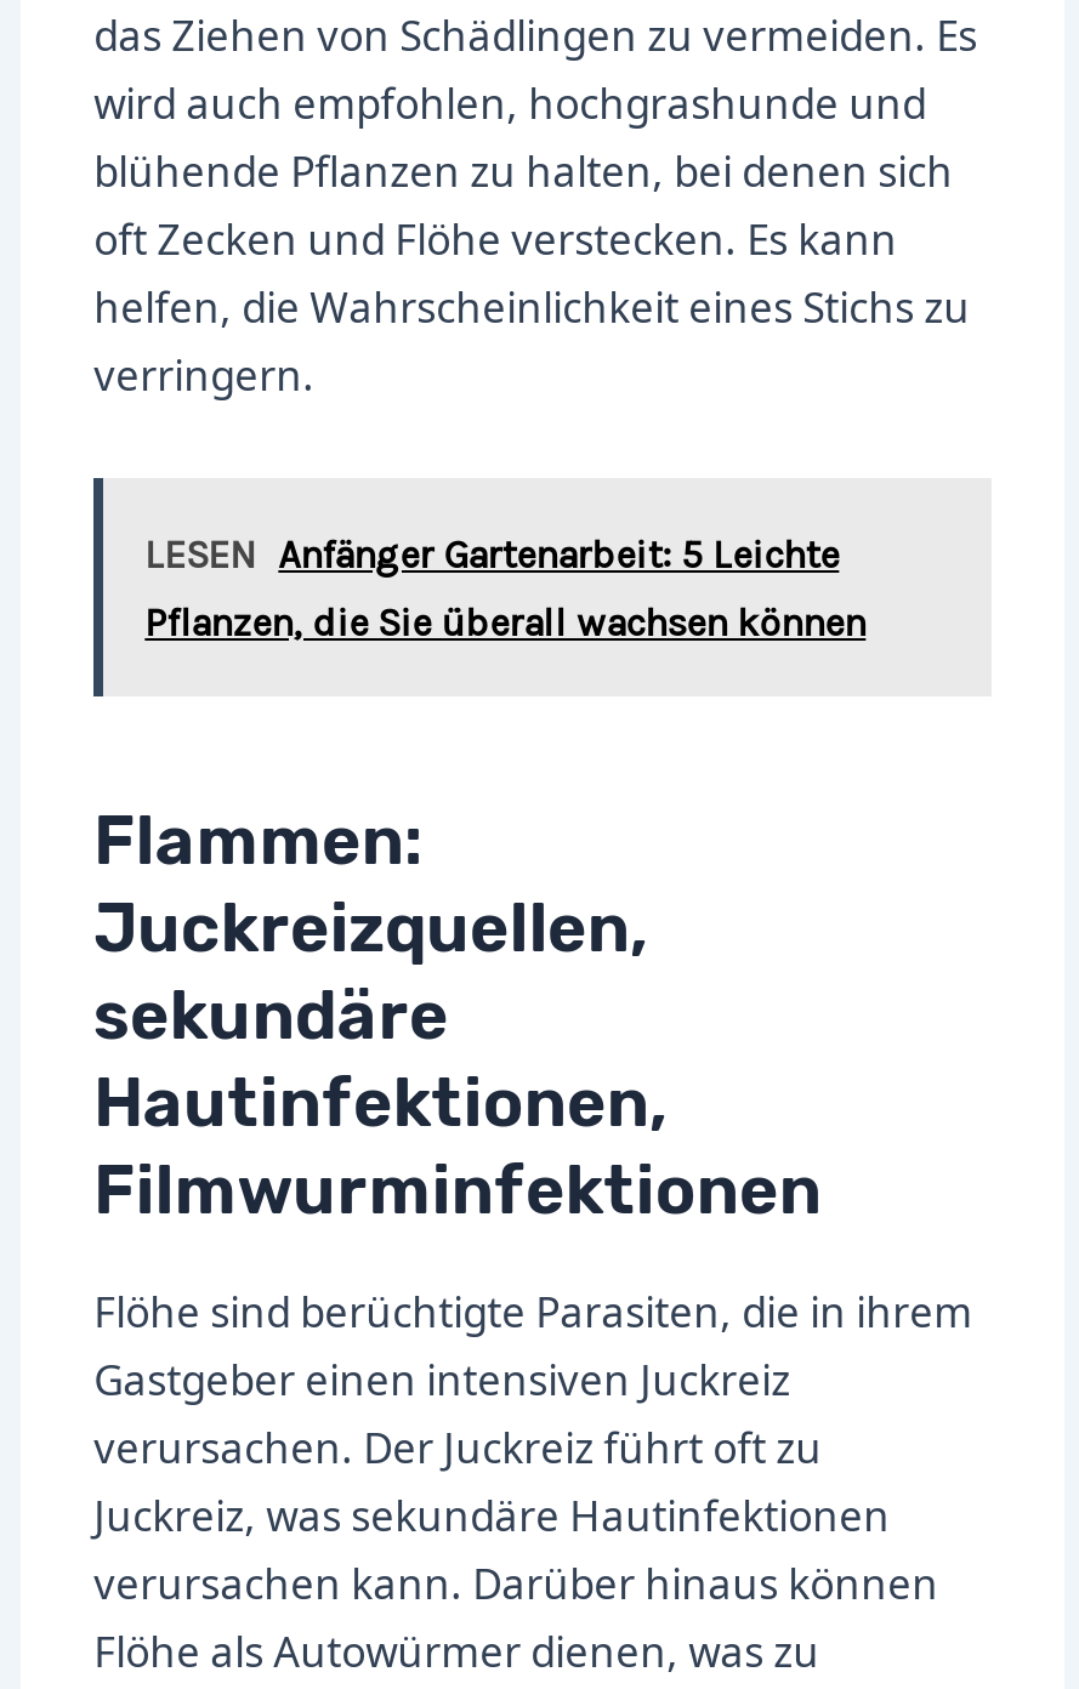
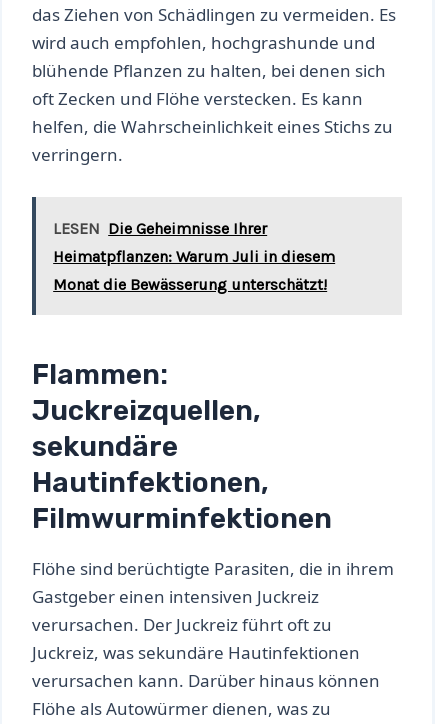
[145,530,866,644] LESEN Anfänger Gartenarbeit: 5 Leichte | Pflanzen, die Sie überall wachsen können -> [53,218,335,293] LESEN Die Geheimnisse Ihrer | Heimatpflanzen: Warum Juli in diesem | Monat die Bewässerung unterschätzt!

